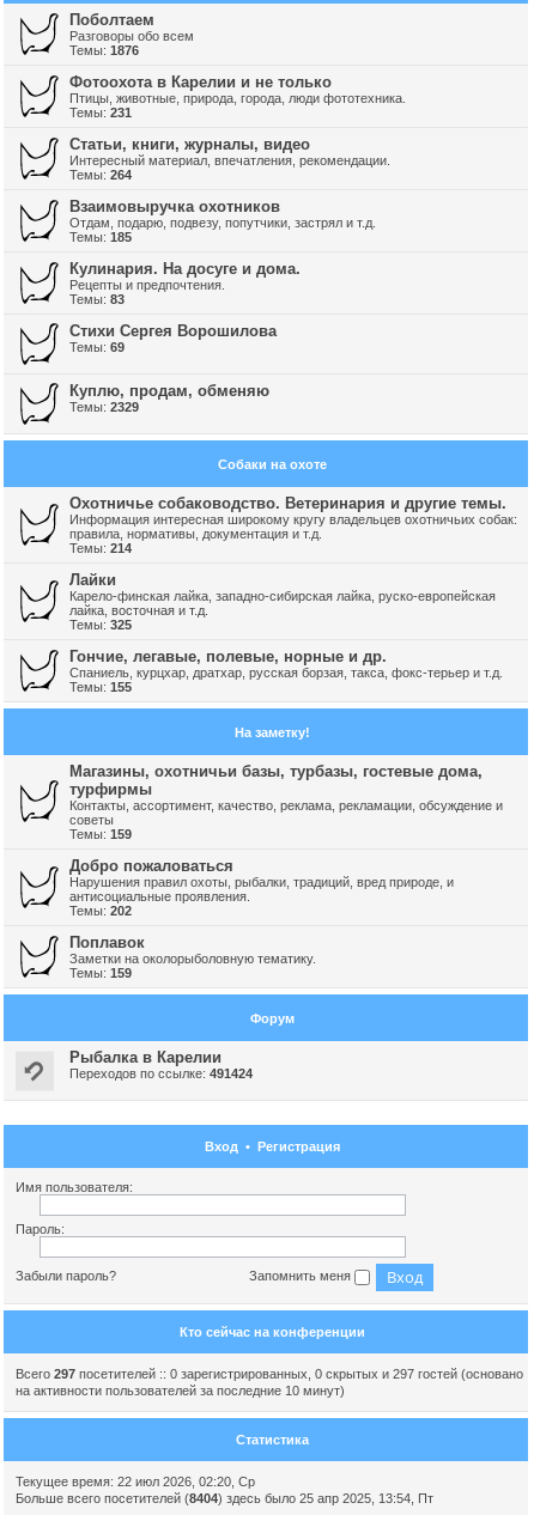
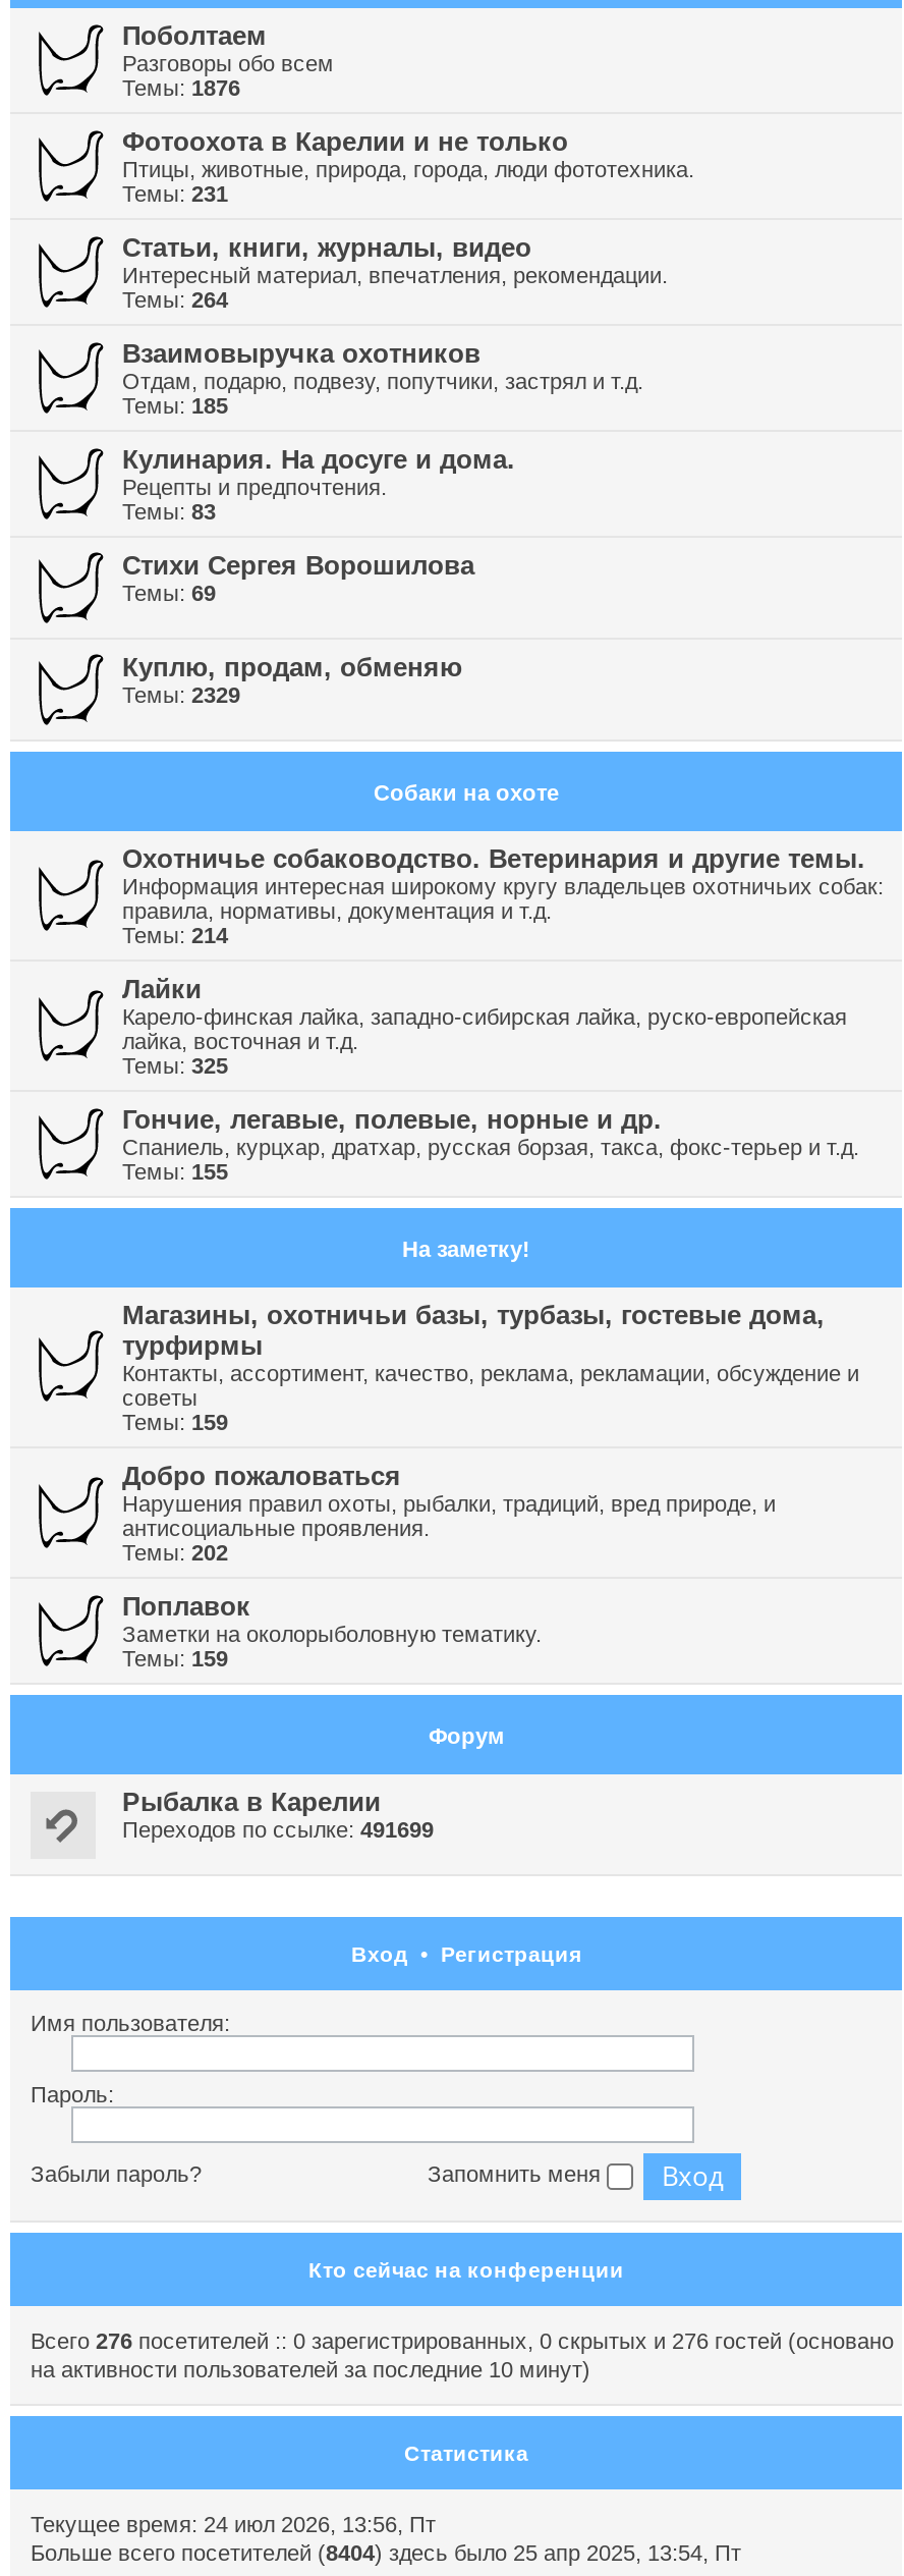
[69,1066,253,1081] Переходов по ссылке: 491424 -> [122,1817,434,1842] Переходов по ссылке: 491699
[16,1367,523,1381] Всего 297 посетителей :: 0 зарегистрированных, 0 скрытых и 297 гостей (основано -> [31,2329,894,2353] Всего 276 посетителей :: 0 зарегистрированных, 0 скрытых и 276 гостей (основано
[16,1474,255,1489] Текущее время: 22 июл 2026, 02:20, Ср -> [31,2512,436,2536] Текущее время: 24 июл 2026, 13:56, Пт

